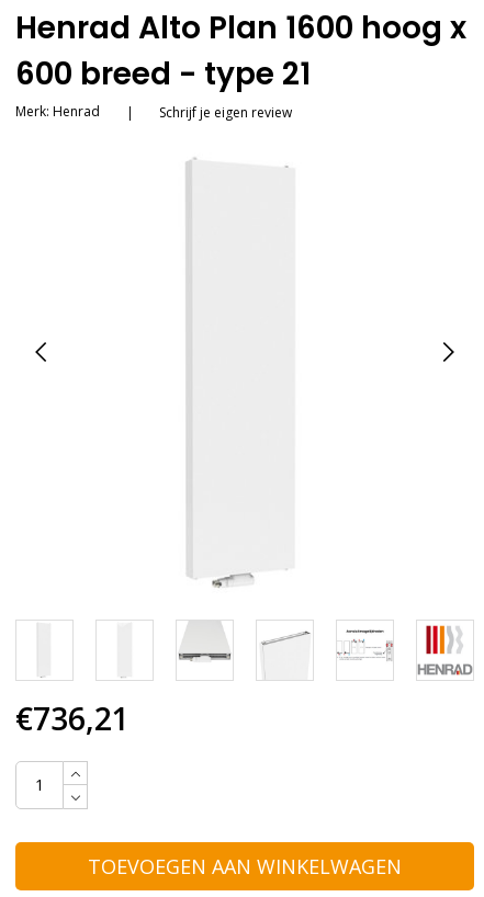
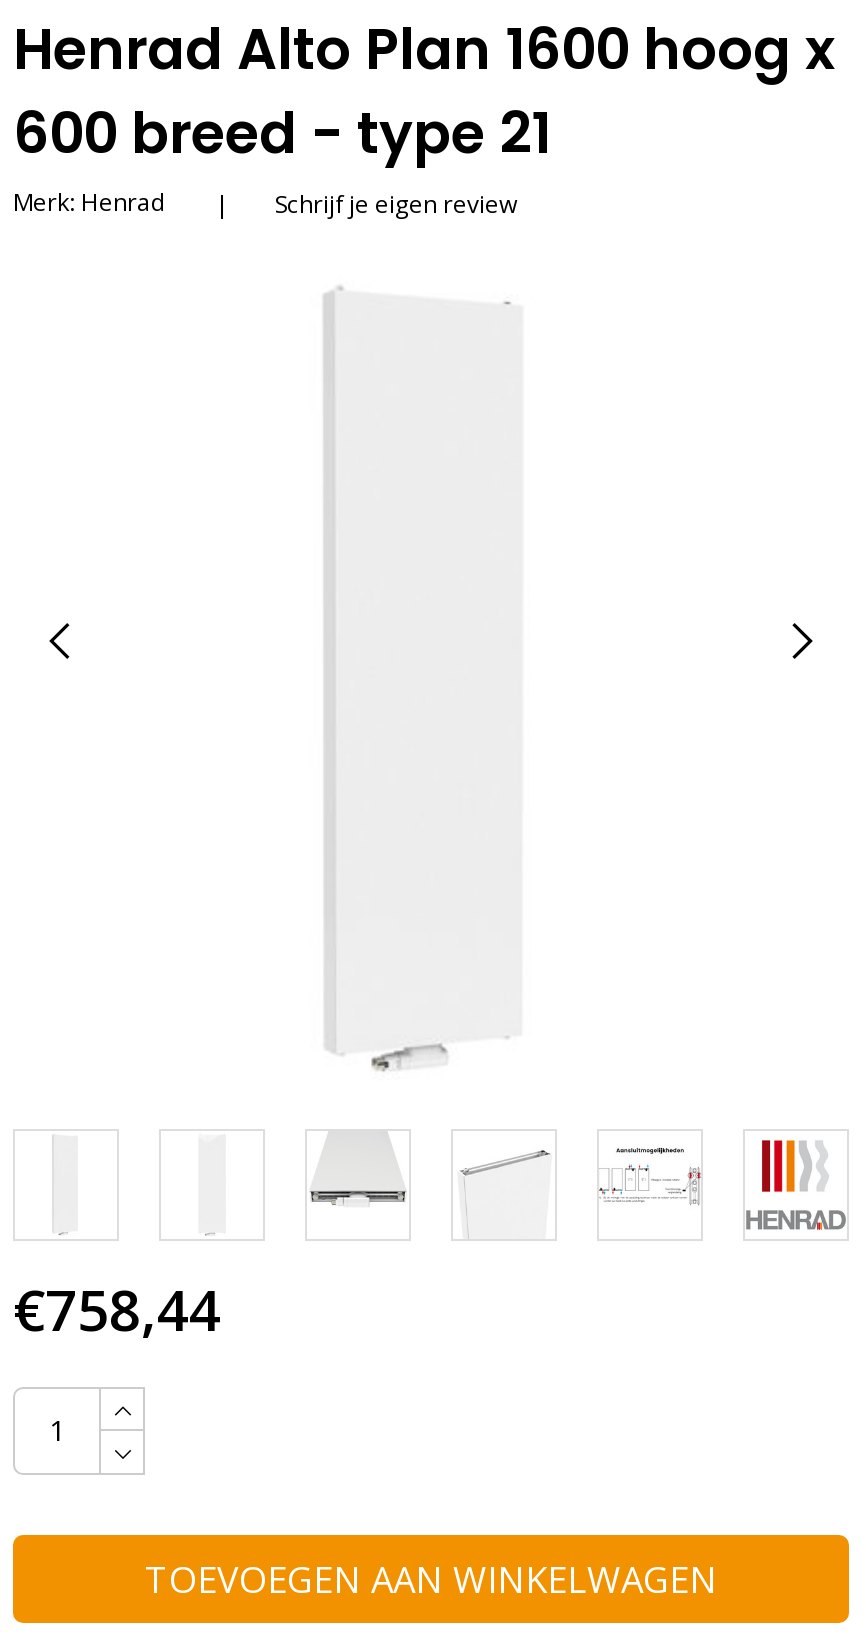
[15,697,130,739] €736,21 -> [13,1270,221,1346] €758,44

